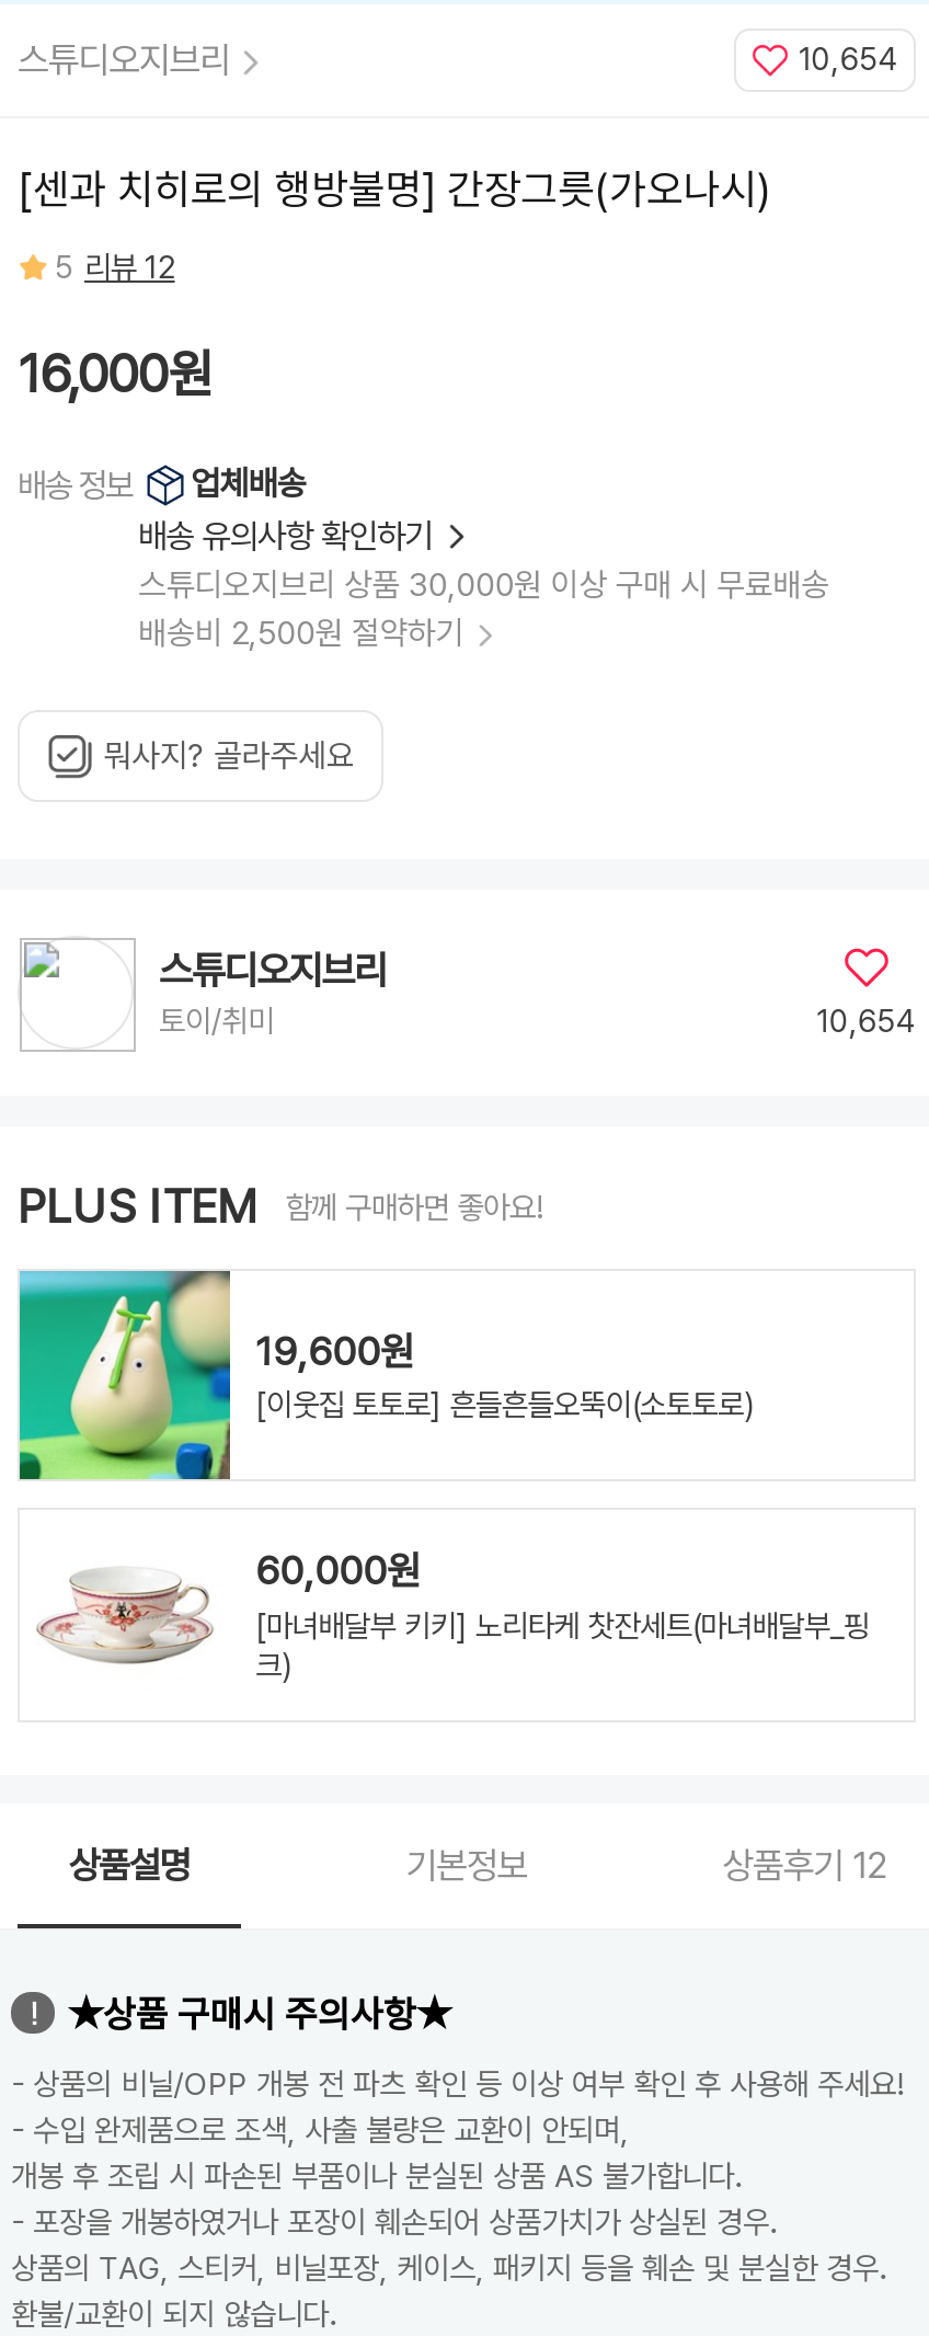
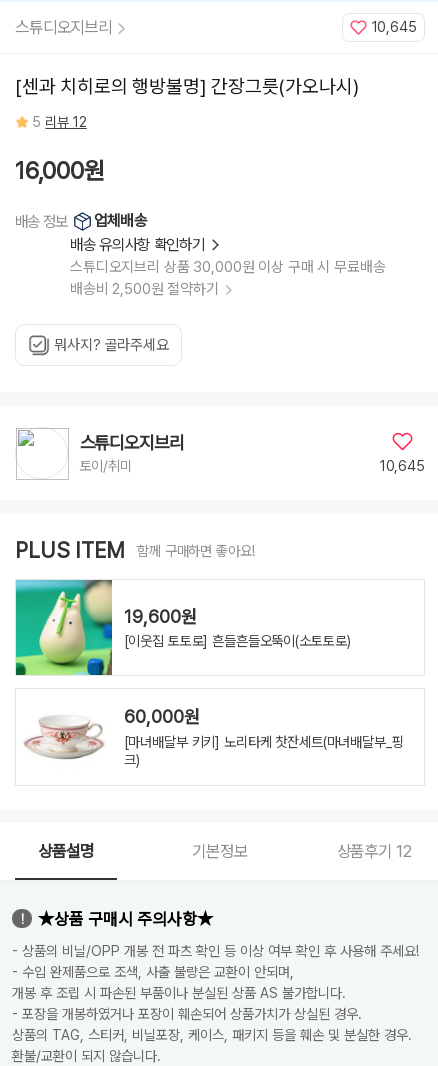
[799,40,898,78] 10,654 -> [372,18,417,35] 10,645
[817,1001,916,1039] 10,654 -> [380,457,425,474] 10,645

